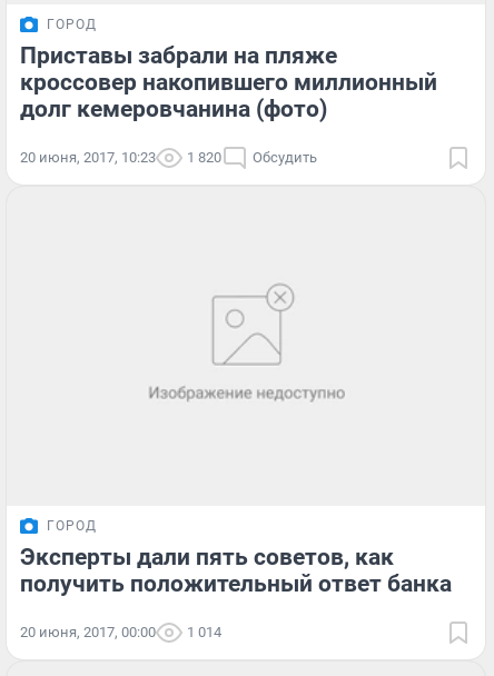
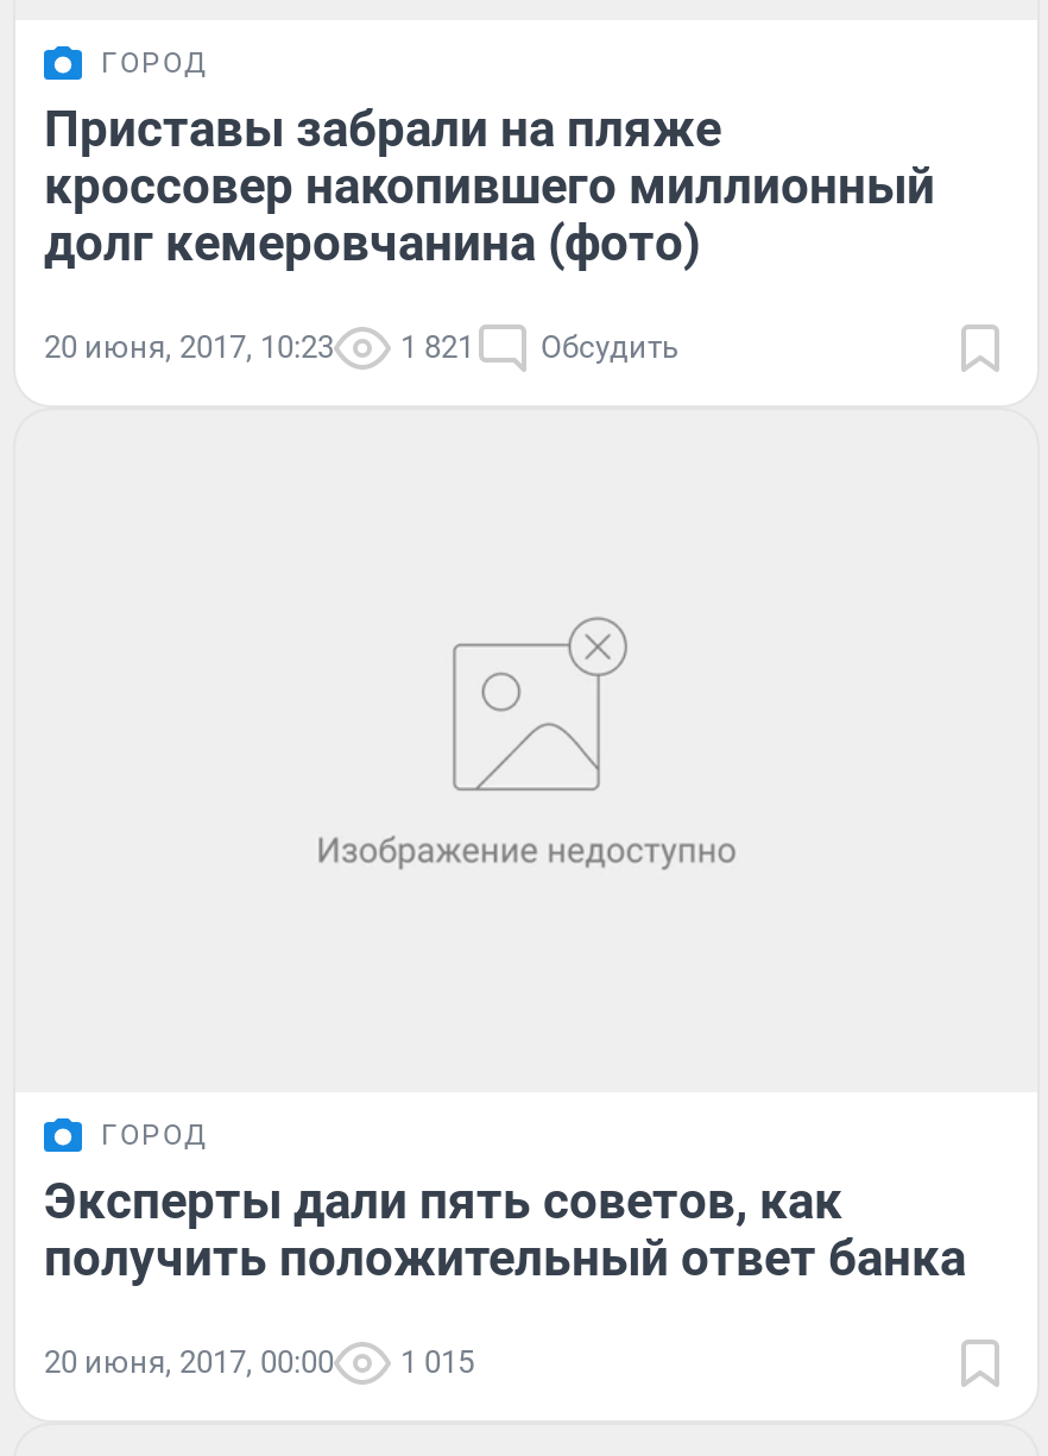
[20,149,317,166] 20 июня, 2017, 10:23 1 820 Обсудить -> [44,330,678,365] 20 июня, 2017, 10:23 1 821 Обсудить
[20,624,221,640] 20 июня, 2017, 00:00 1 014 -> [44,1344,474,1380] 20 июня, 2017, 00:00 1 015

